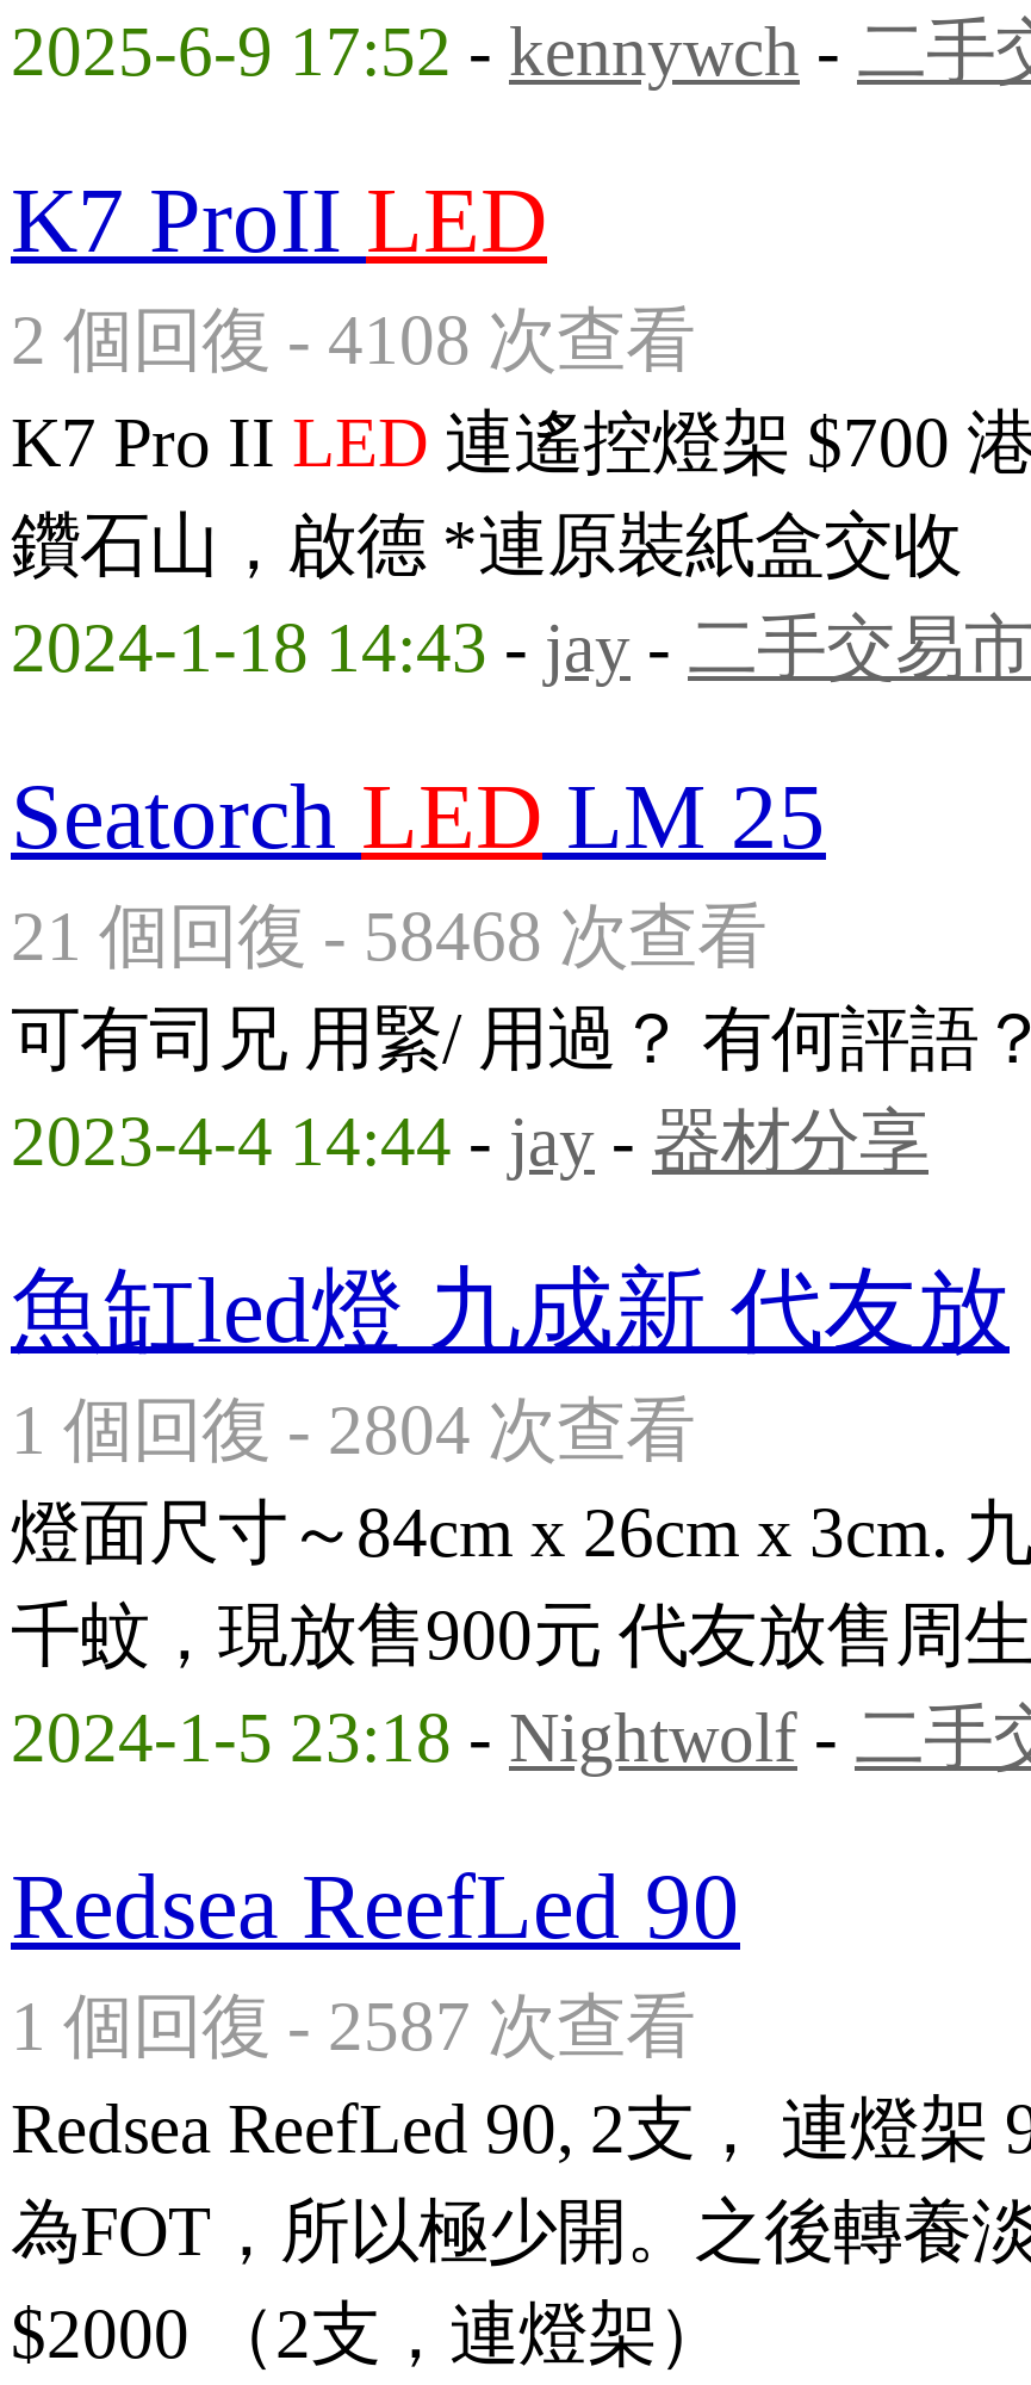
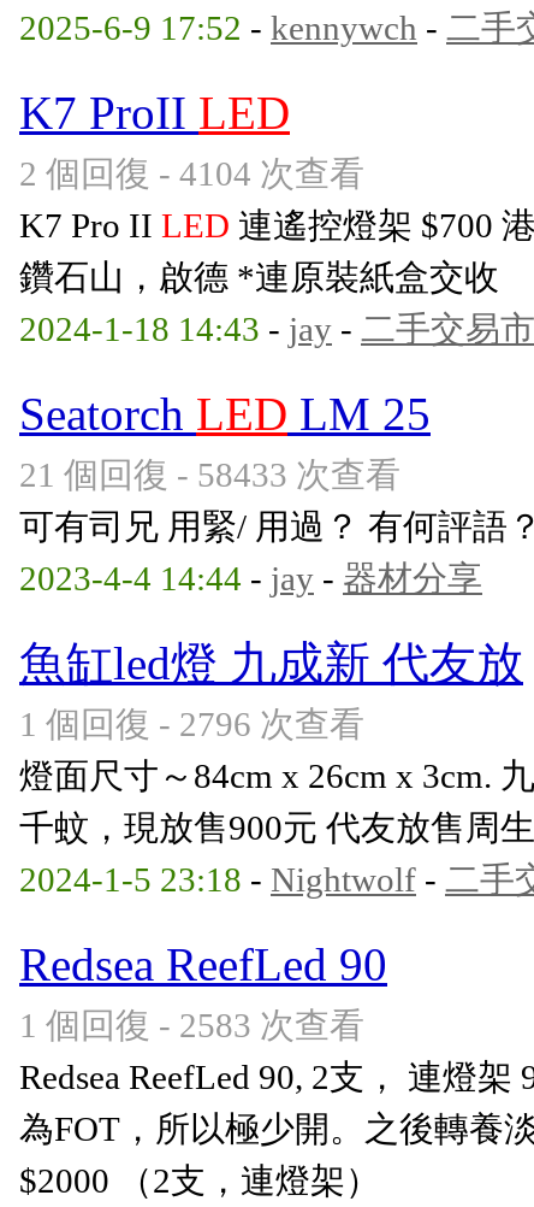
[11,302,695,378] 2 個回復 - 4108 次查看 -> [19,154,364,193] 2 個回復 - 4104 次查看
[11,898,766,974] 21 個回復 - 58468 次查看 -> [19,455,400,494] 21 個回復 - 58433 次查看
[11,1392,695,1468] 1 個回復 - 2804 次查看 -> [19,705,364,743] 1 個回復 - 2796 次查看
[11,1988,695,2064] 1 個回復 - 2587 次查看 -> [19,1006,364,1044] 1 個回復 - 2583 次查看

